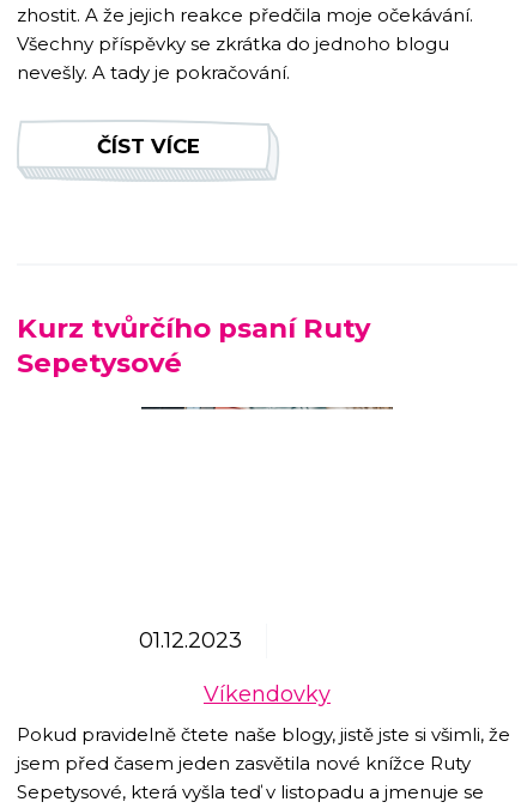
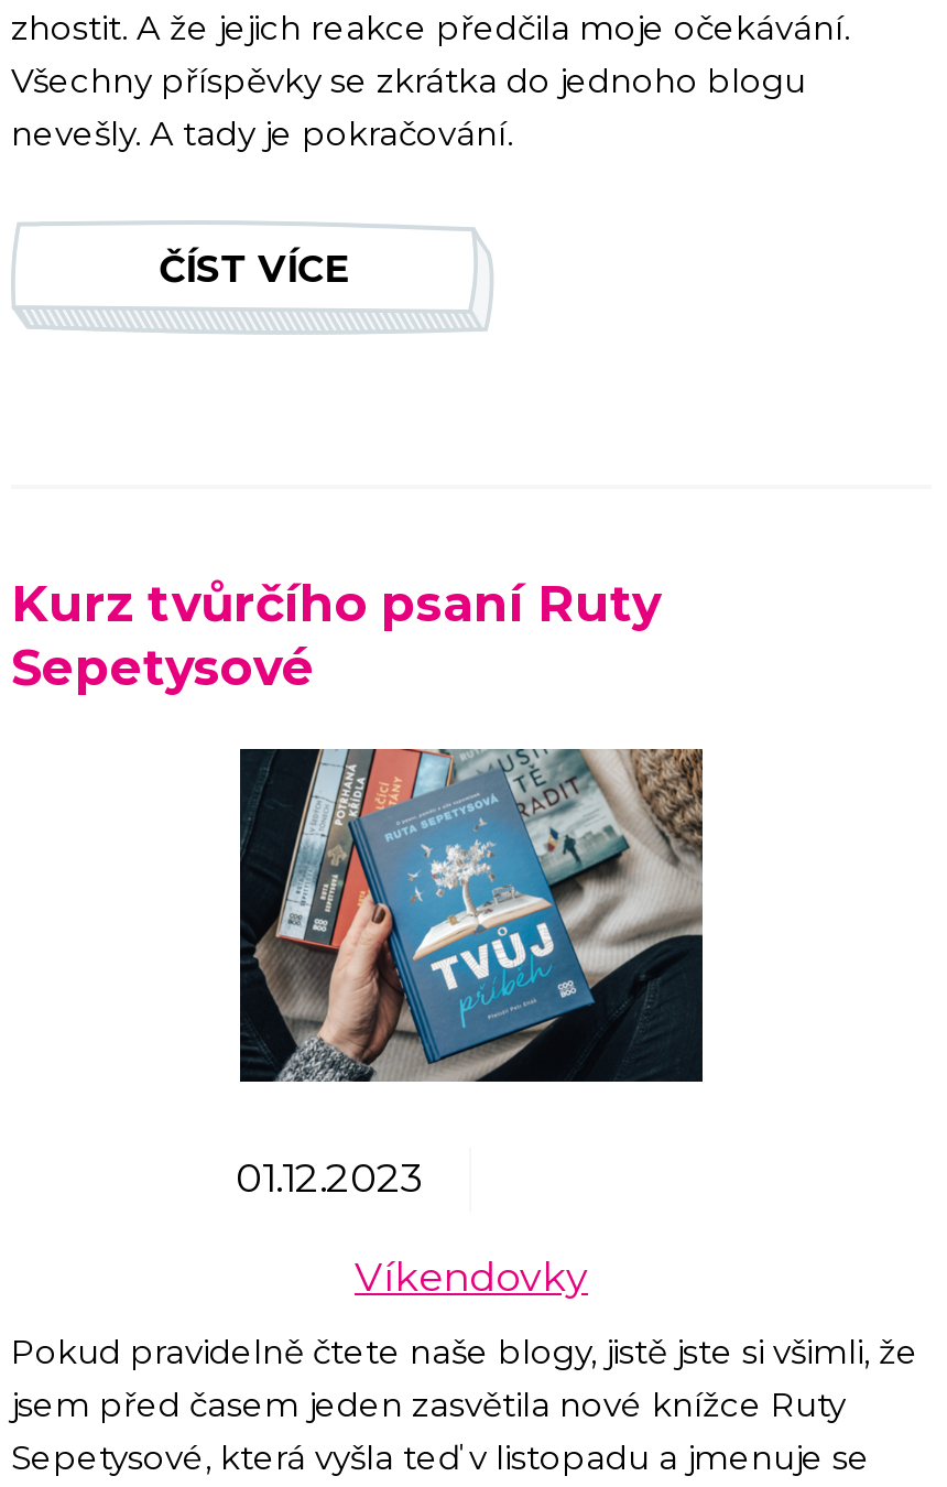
none -> [238,749,705,1084] [image]

